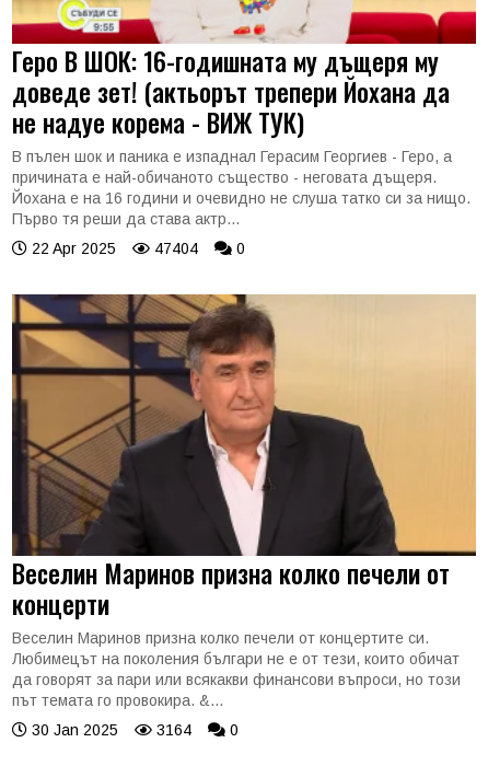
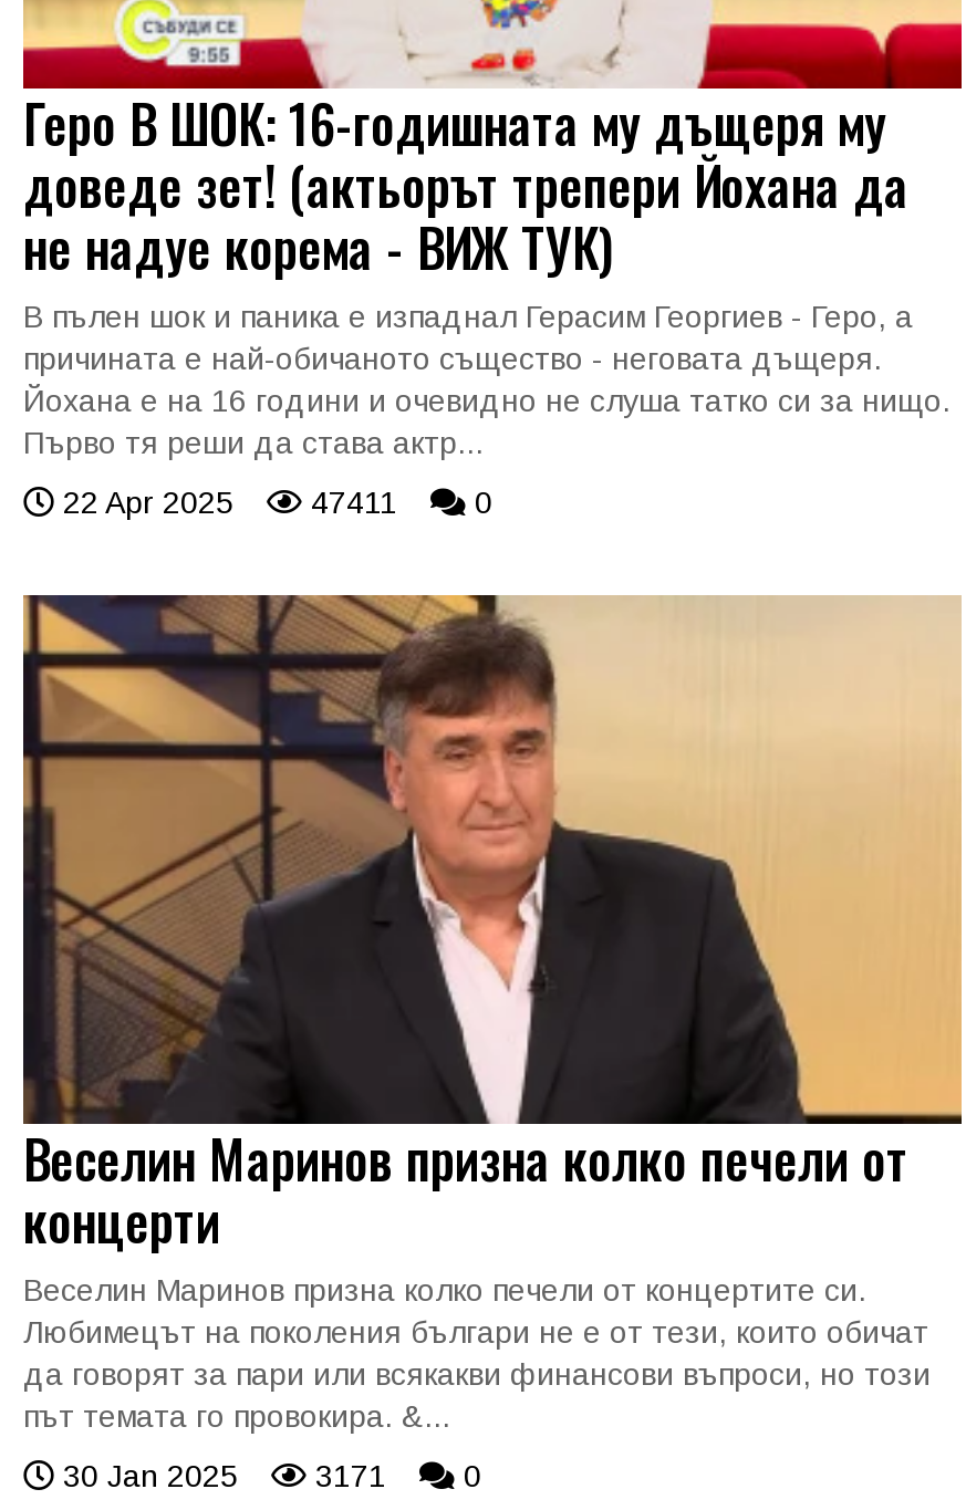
[27,240,245,257] 22 Apr 2025 47404 0 -> [54,485,492,520] 22 Apr 2025 47411 0
[27,721,239,738] 30 Jan 2025 3164 0 -> [54,1457,481,1492] 30 Jan 2025 3171 0

